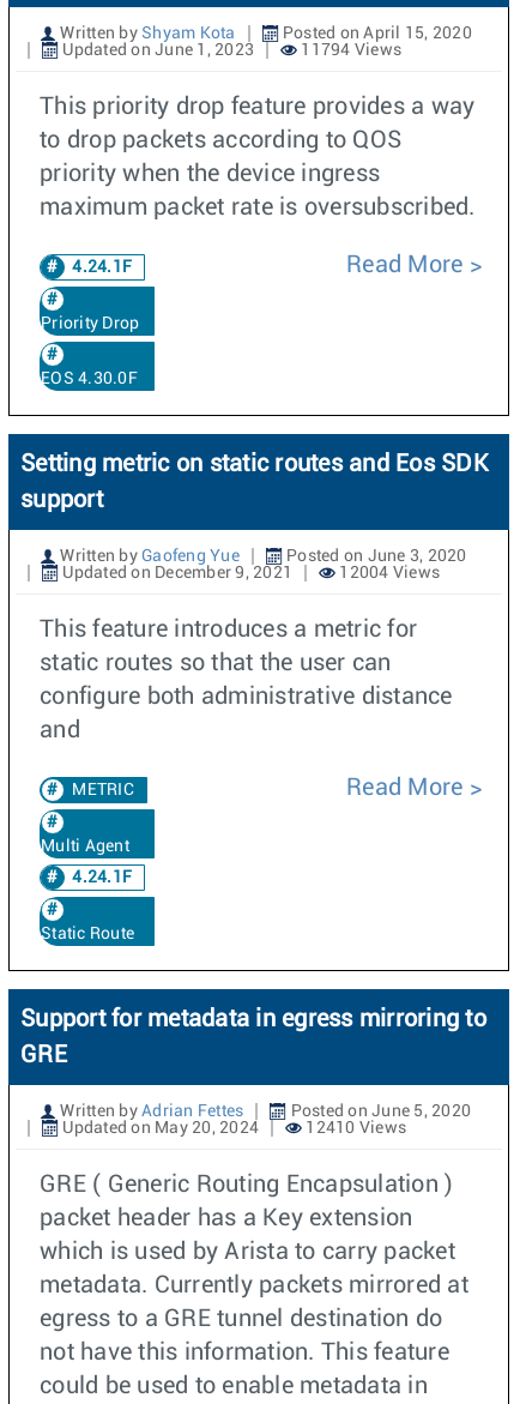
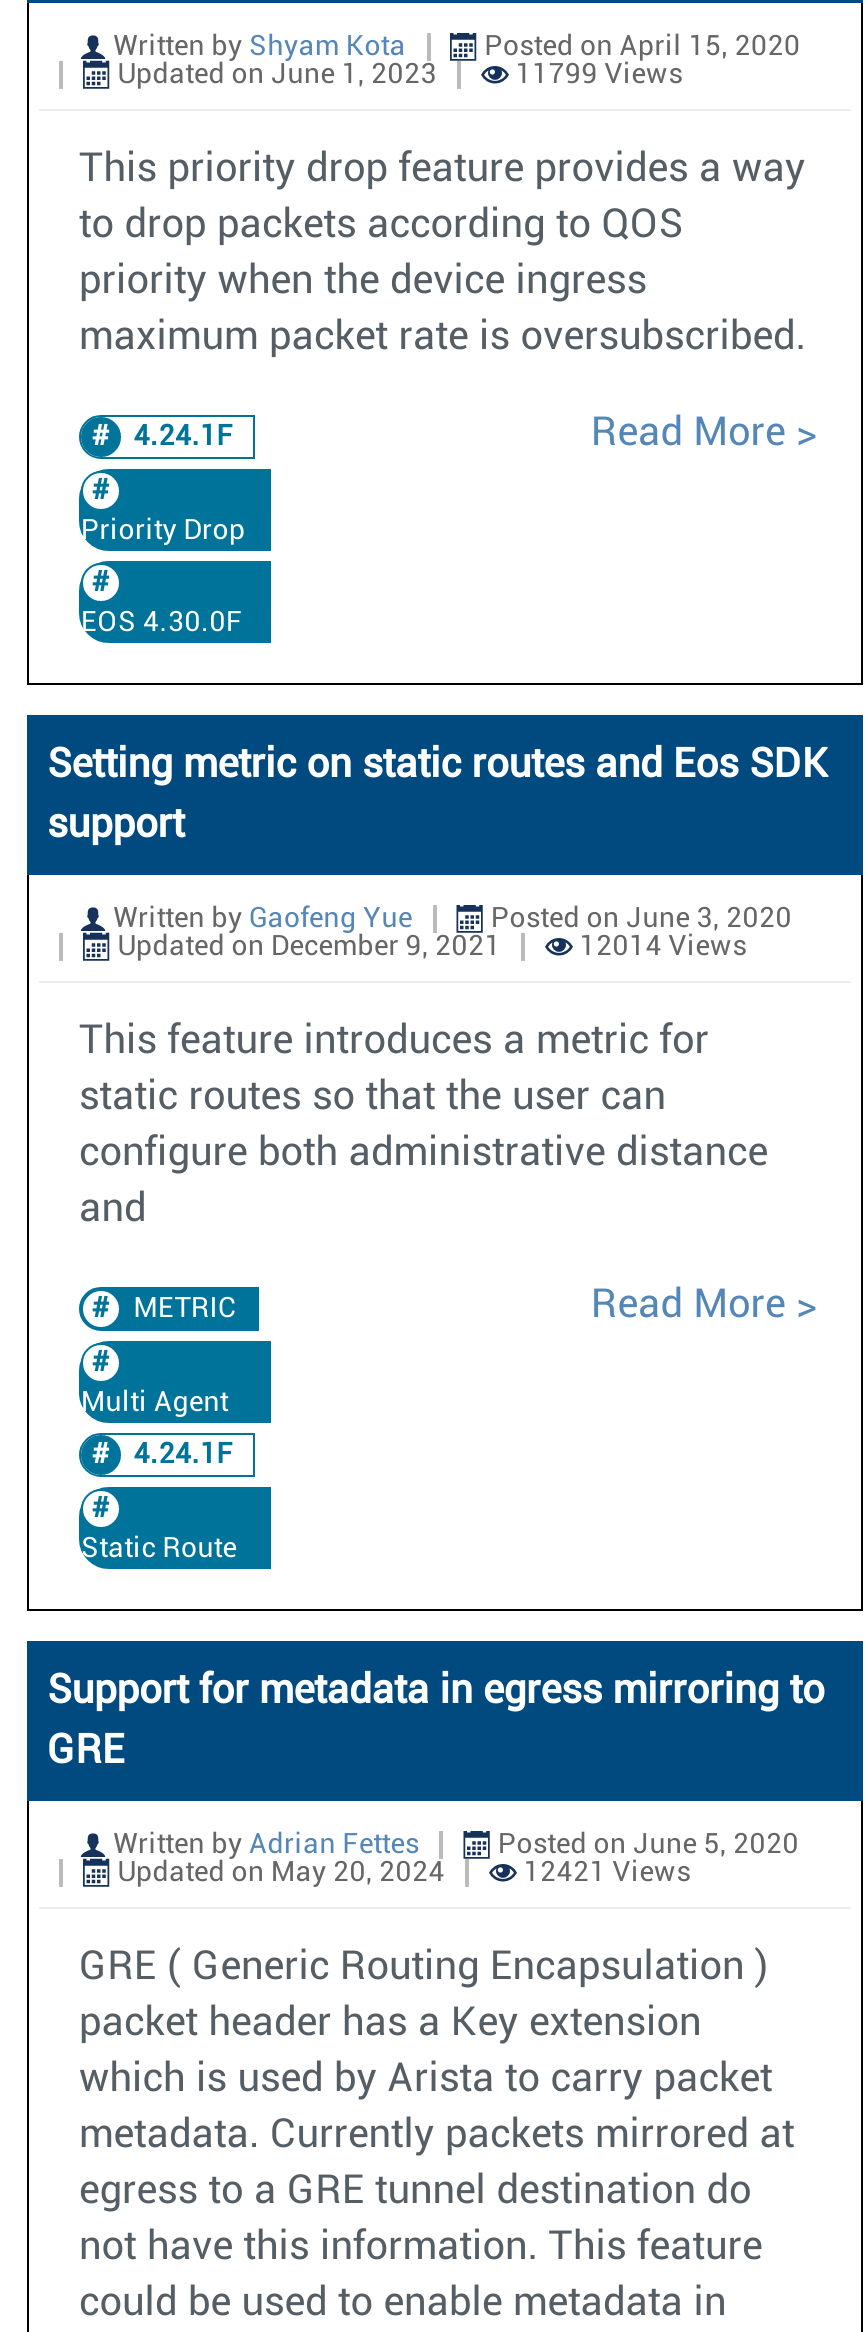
[297,42,401,59] 11794 Views -> [509,61,683,89] 11799 Views
[335,565,440,582] 12004 Views -> [573,933,747,961] 12014 Views
[302,1120,406,1137] 12410 Views -> [517,1859,691,1887] 12421 Views

